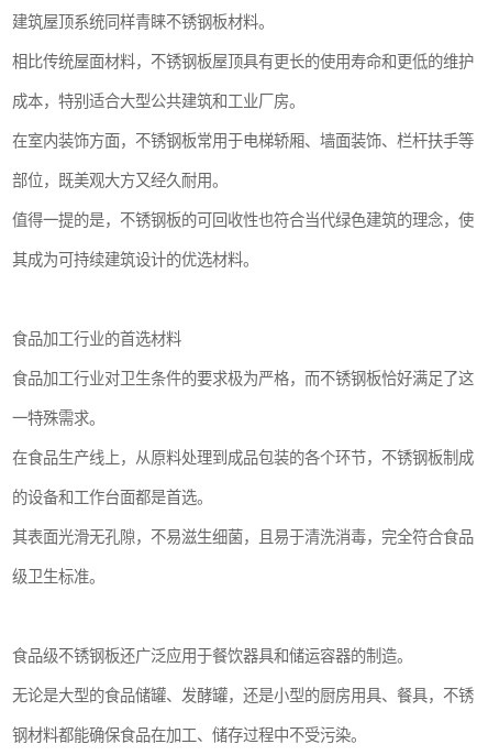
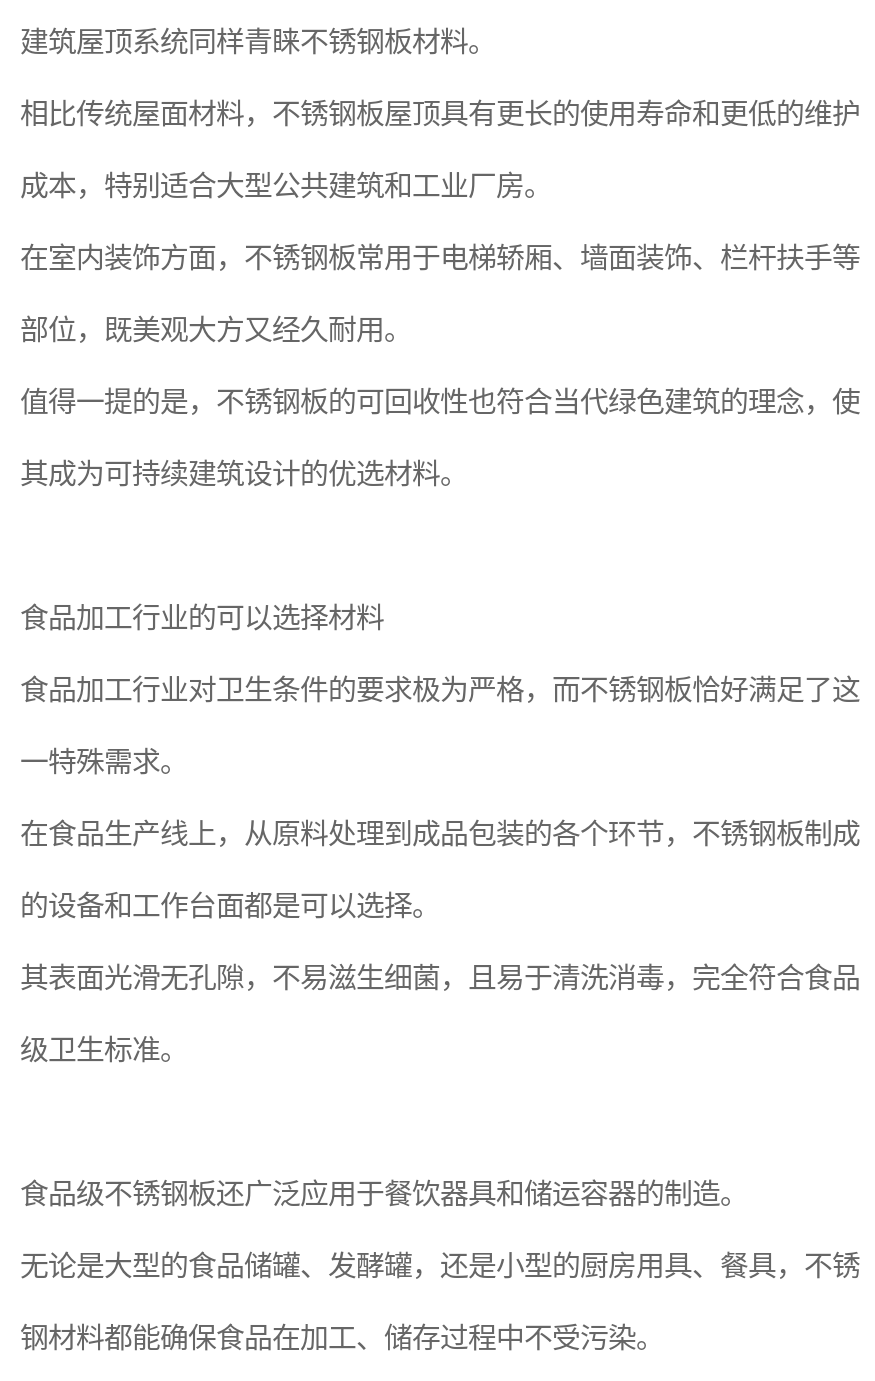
[12,330,181,348] 食品加工行业的首选材料 -> [20,602,384,634] 食品加工行业的可以选择材料
[12,489,212,506] 的设备和工作台面都是首选。 -> [20,890,440,922] 的设备和工作台面都是可以选择。

